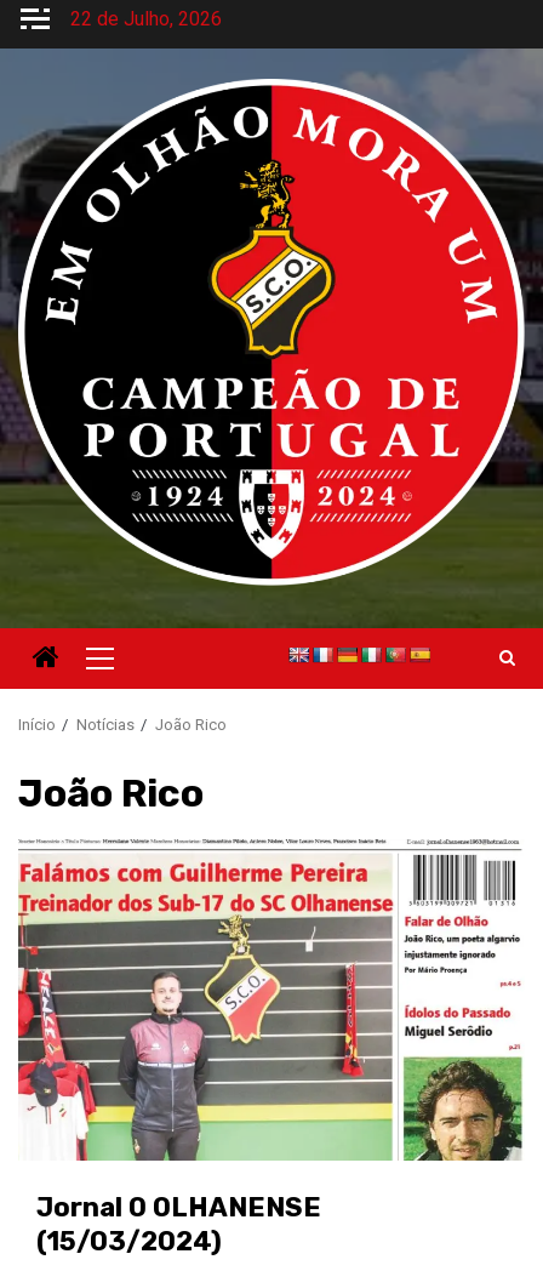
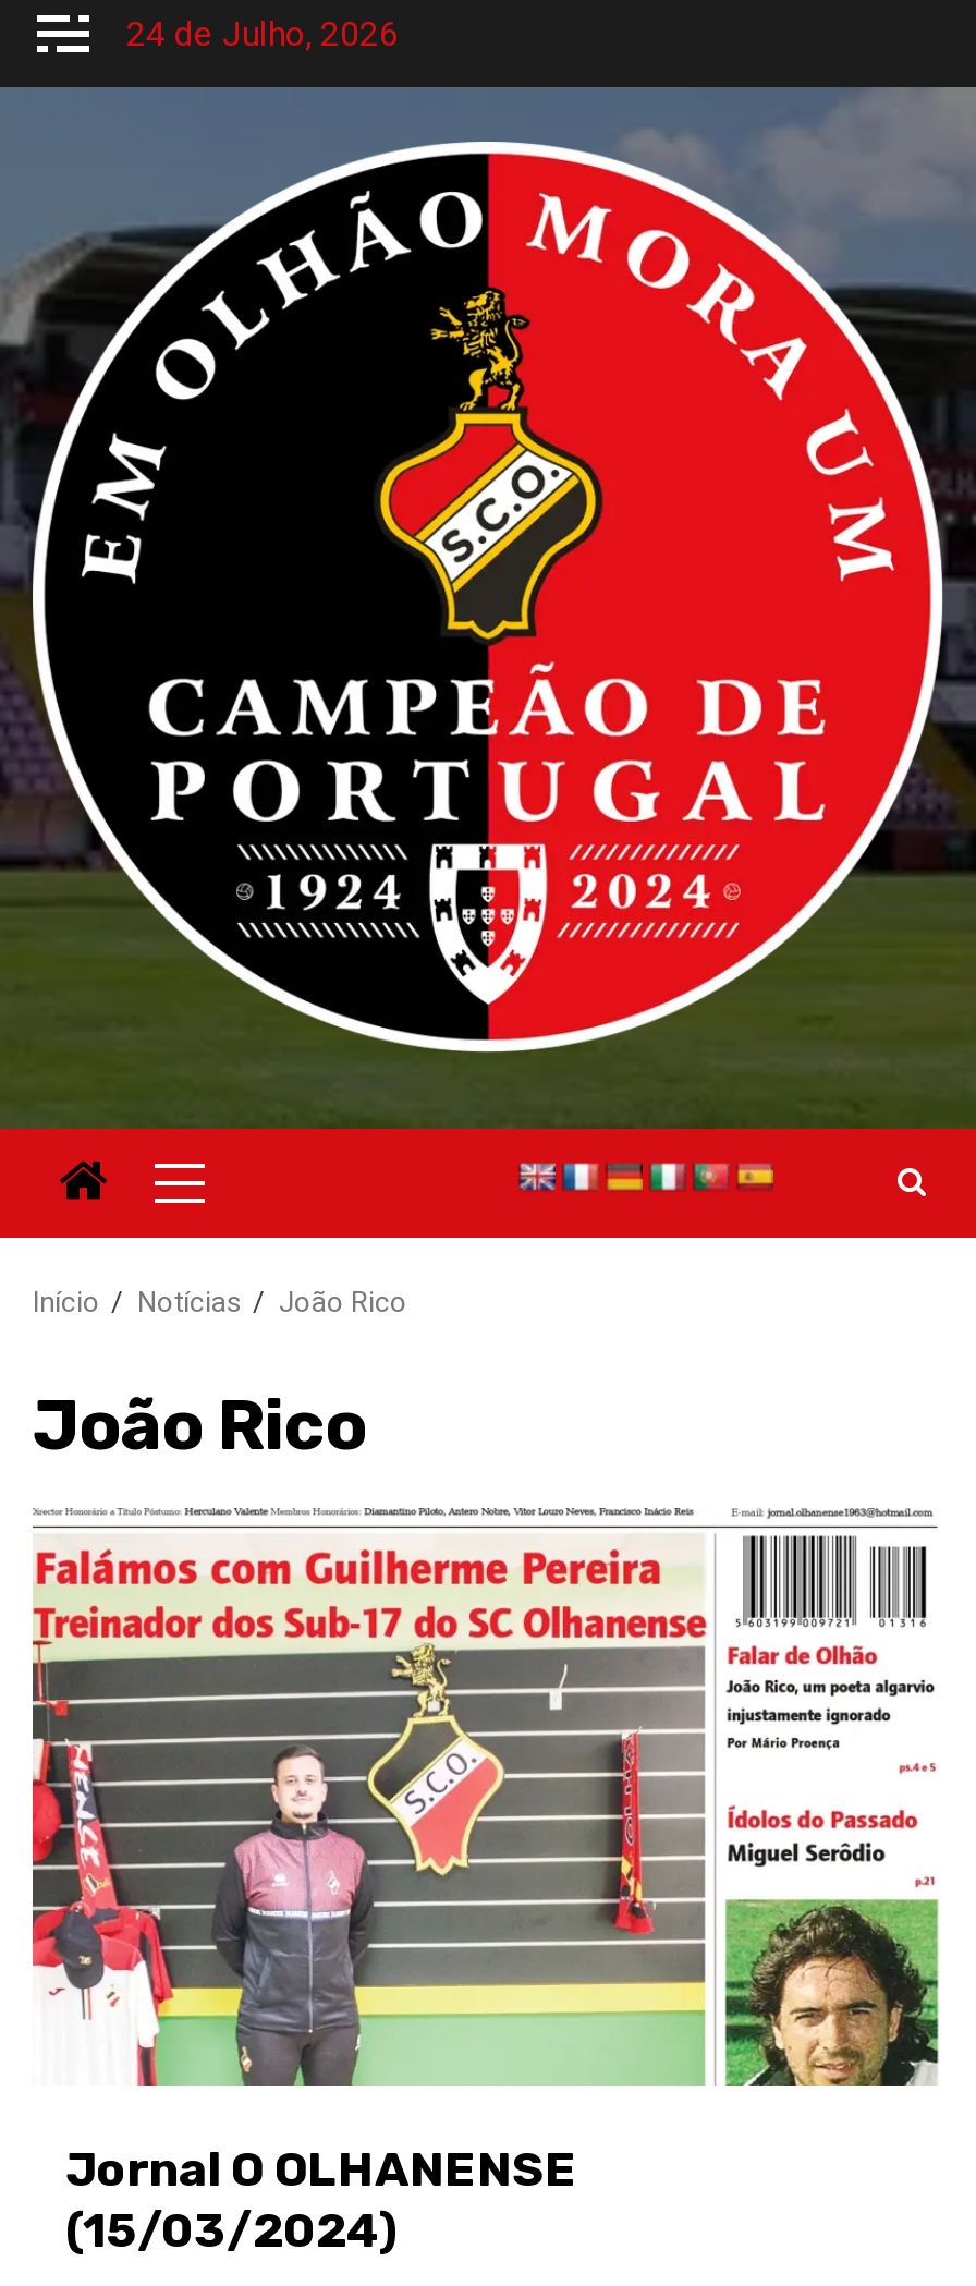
[70,7,222,30] 22 de Julho, 2026 -> [126,13,399,54] 24 de Julho, 2026

